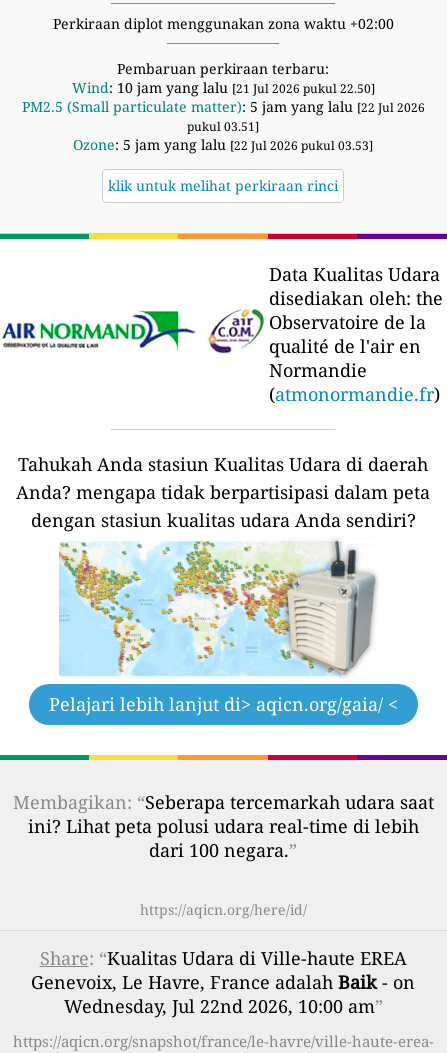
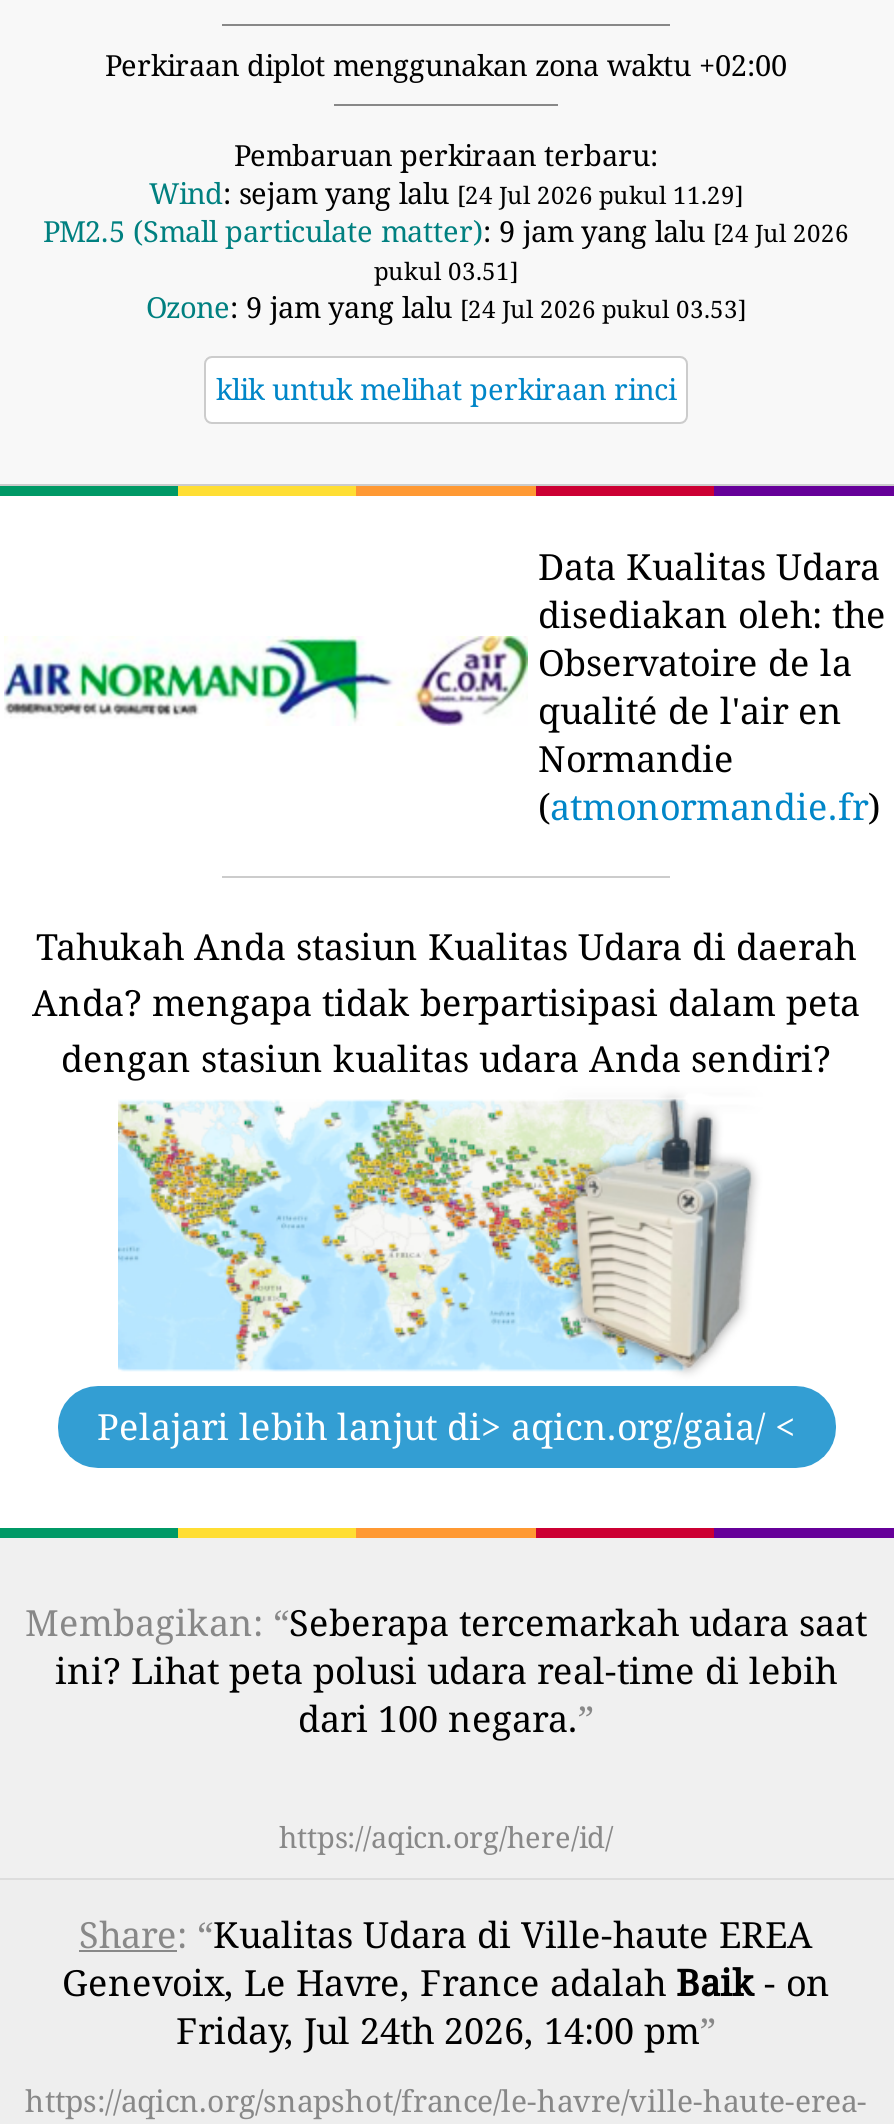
[21,78,424,116] Wind: 10 jam yang lalu [21 Jul 2026 pukul 22.50] | PM2.5 (Small particulate matter): 5 jam yang lalu [22 Jul 2026 -> [43,173,849,249] Wind: sejam yang lalu [24 Jul 2026 pukul 11.29] | PM2.5 (Small particulate matter): 9 jam yang lalu [24 Jul 2026
[73,135,373,154] Ozone: 5 jam yang lalu [22 Jul 2026 pukul 03.53] -> [146,287,746,325] Ozone: 9 jam yang lalu [24 Jul 2026 pukul 03.53]
[63,994,382,1018] Wednesday, Jul 22nd 2026, 10:00 am” -> [176,2005,716,2053] Friday, Jul 24th 2026, 14:00 pm”

